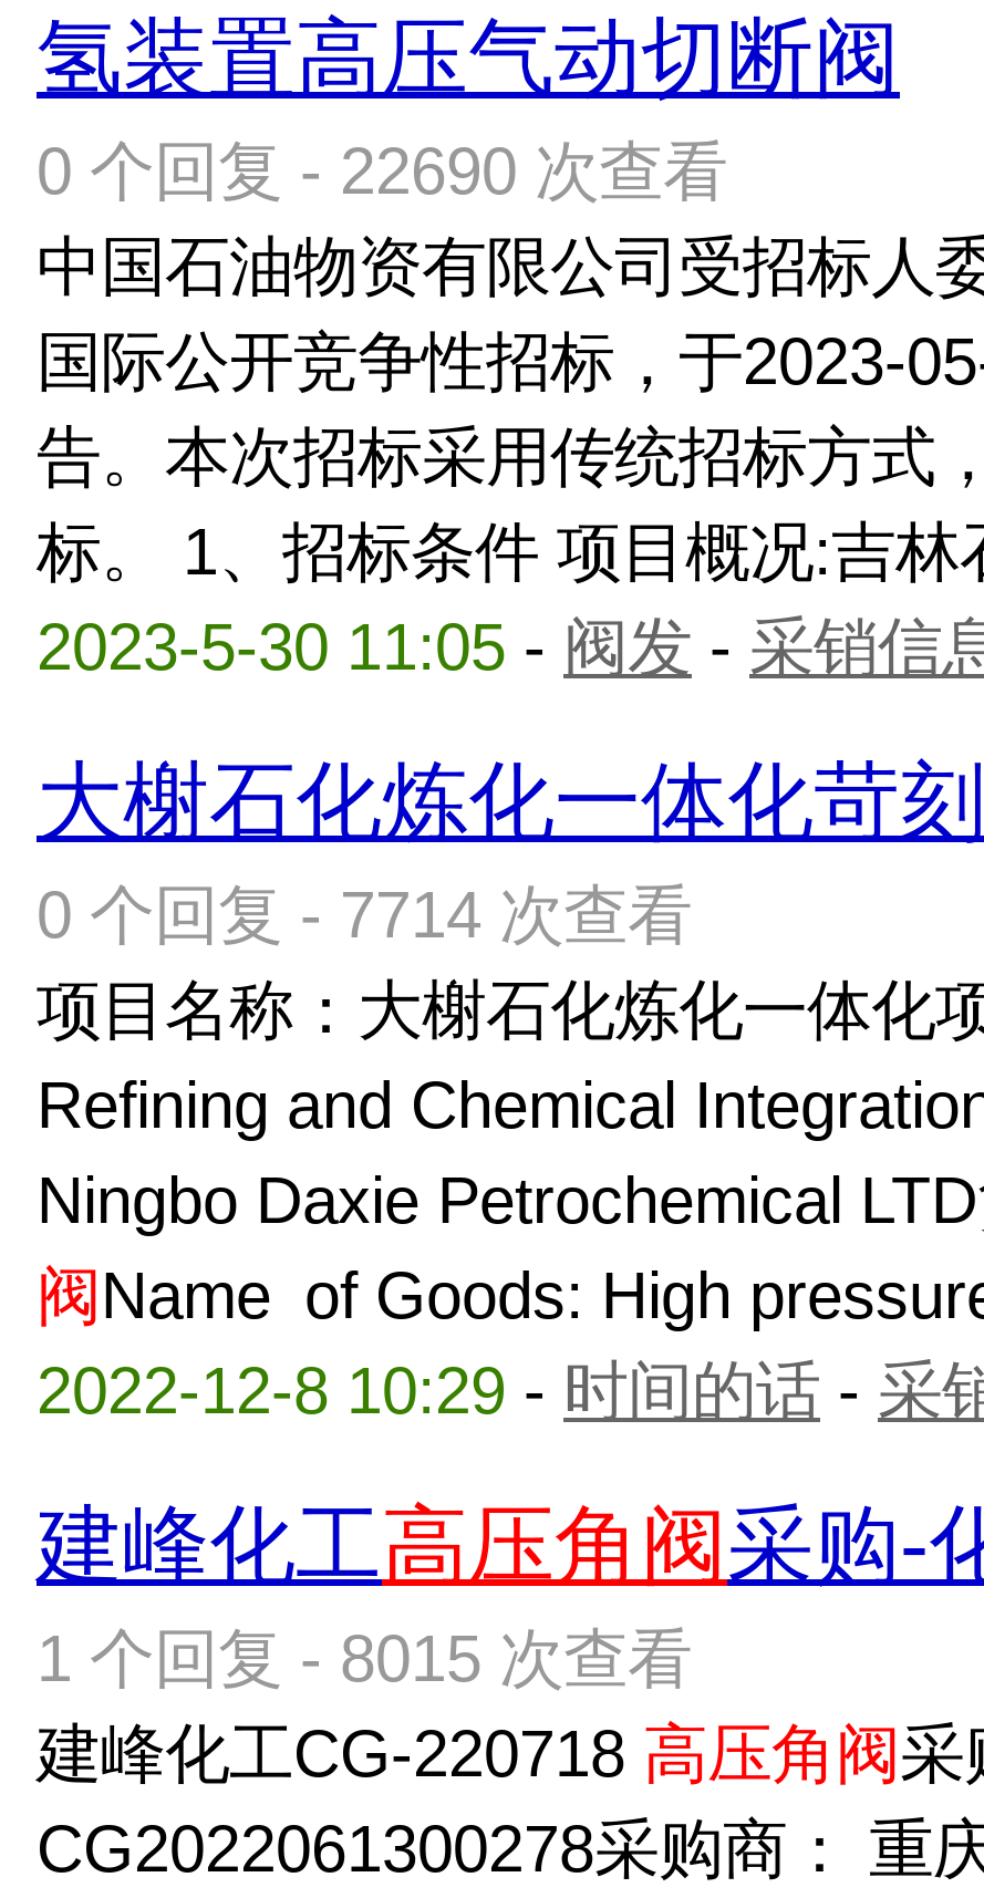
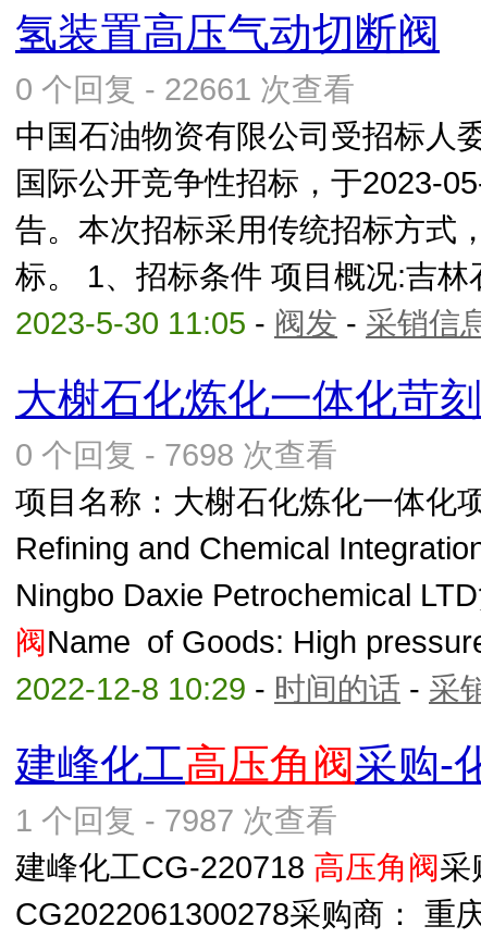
[37,134,727,207] 0 个回复 - 22690 次查看 -> [15,71,355,107] 0 个回复 - 22661 次查看
[37,878,692,951] 0 个回复 - 7714 次查看 -> [15,436,337,472] 0 个回复 - 7698 次查看
[37,1621,692,1694] 1 个回复 - 8015 次查看 -> [15,802,337,838] 1 个回复 - 7987 次查看

